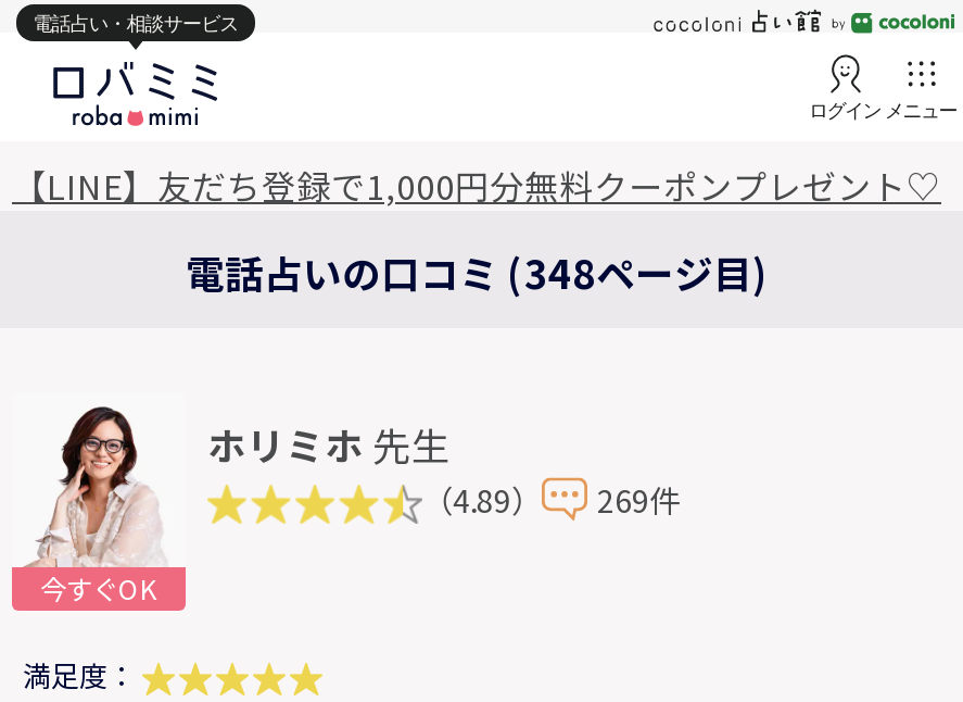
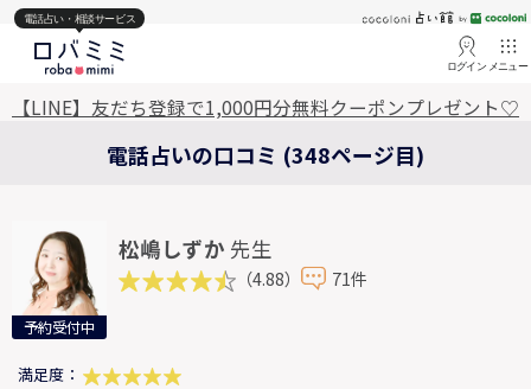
[38,404,164,609] [image] | 今すぐOK -> [24,228,97,338] [image] | 予約受付中
[207,417,680,522] ホリミホ先生 | （4.89） | 269件 -> [119,234,367,291] 松嶋しずか先生 | （4.88） | 71件

